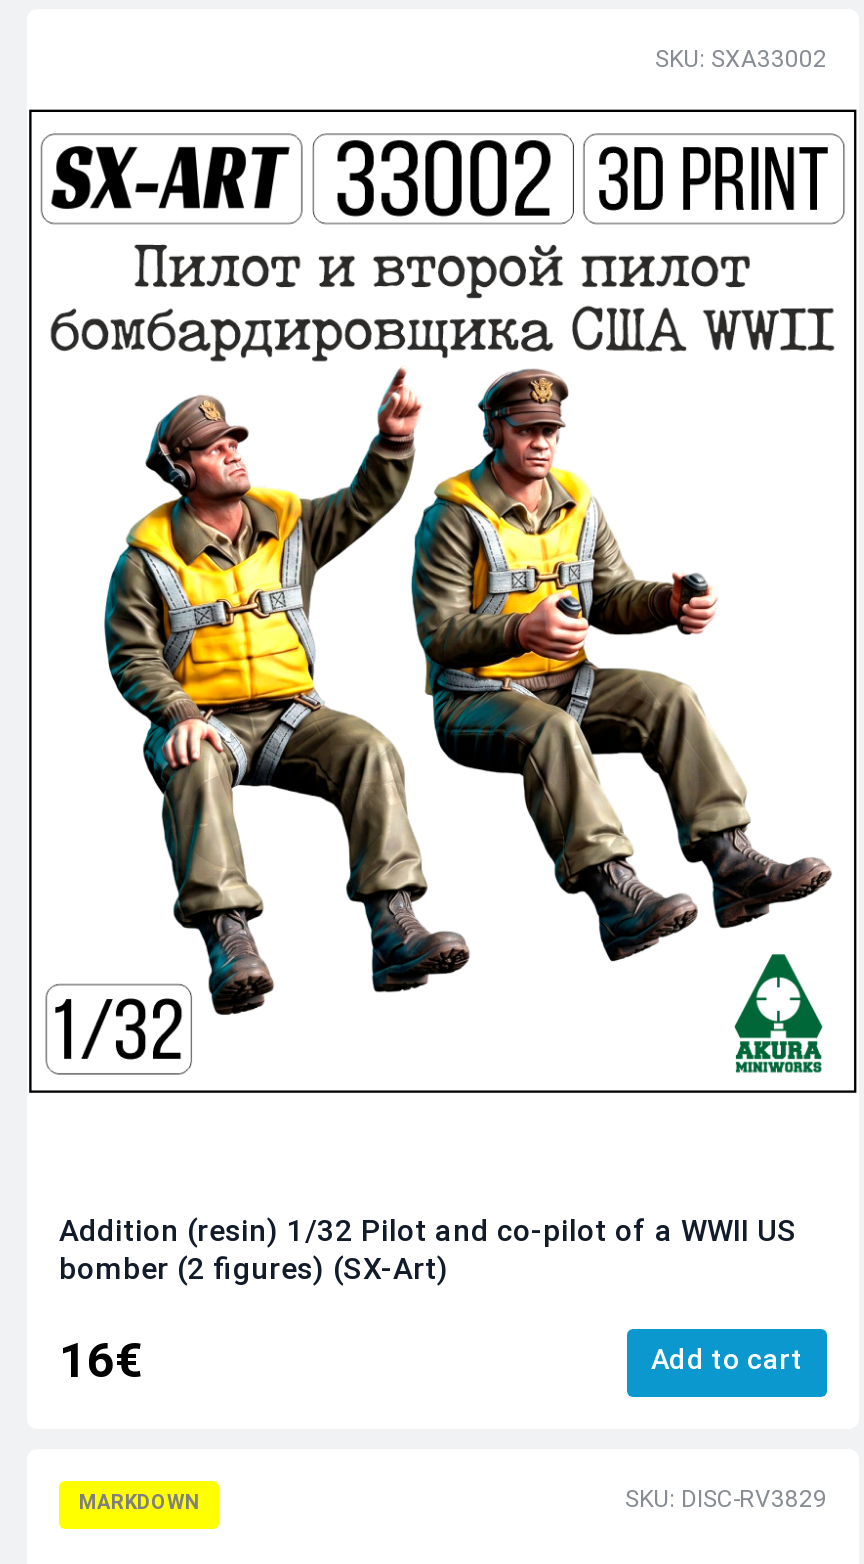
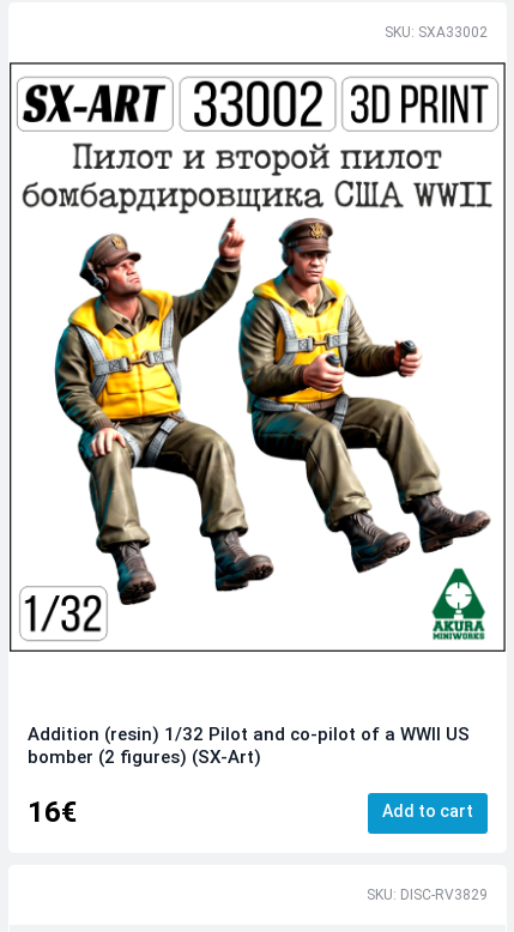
[79,1490,199,1512] MARKDOWN -> none

